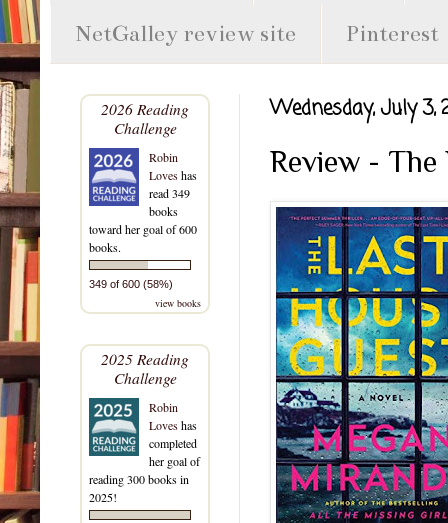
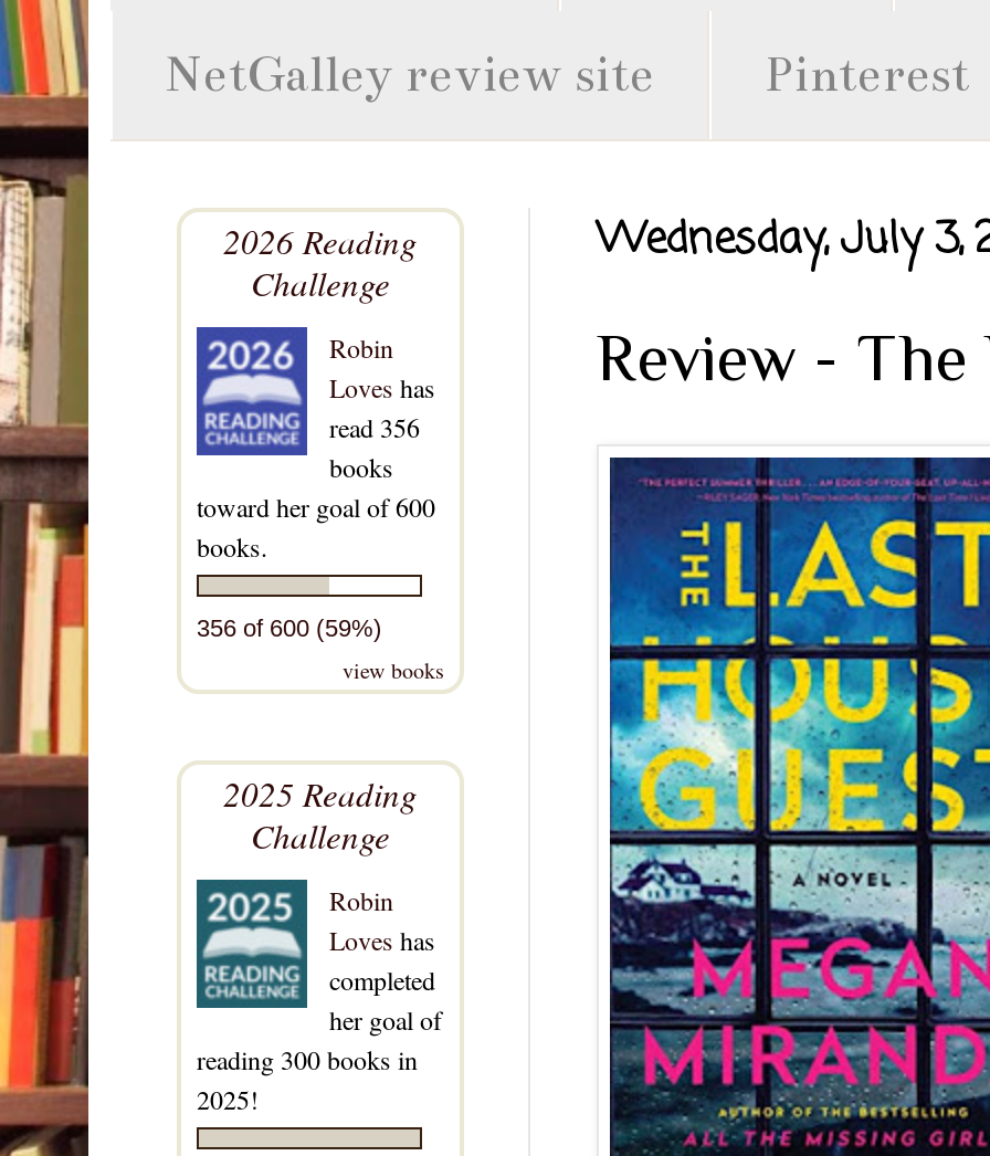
[149,185,190,201] read 349 -> [329,408,420,444] read 356
[89,278,173,290] 349 of 600 (58%) -> [197,614,382,641] 356 of 600 (59%)

